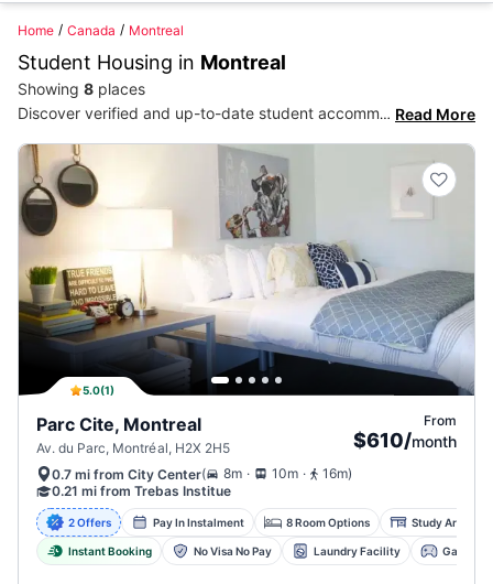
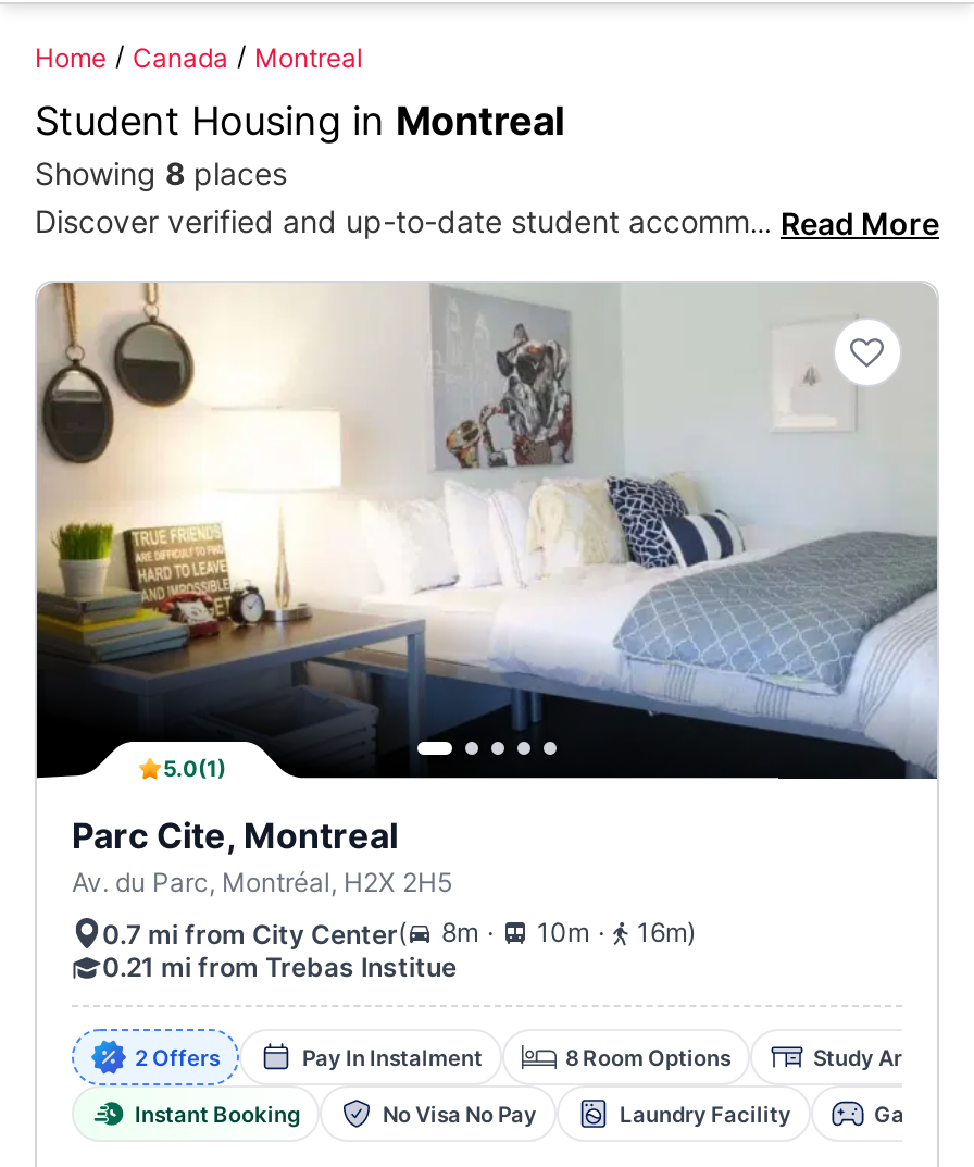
[353,412,457,452] From | $610/month -> none

